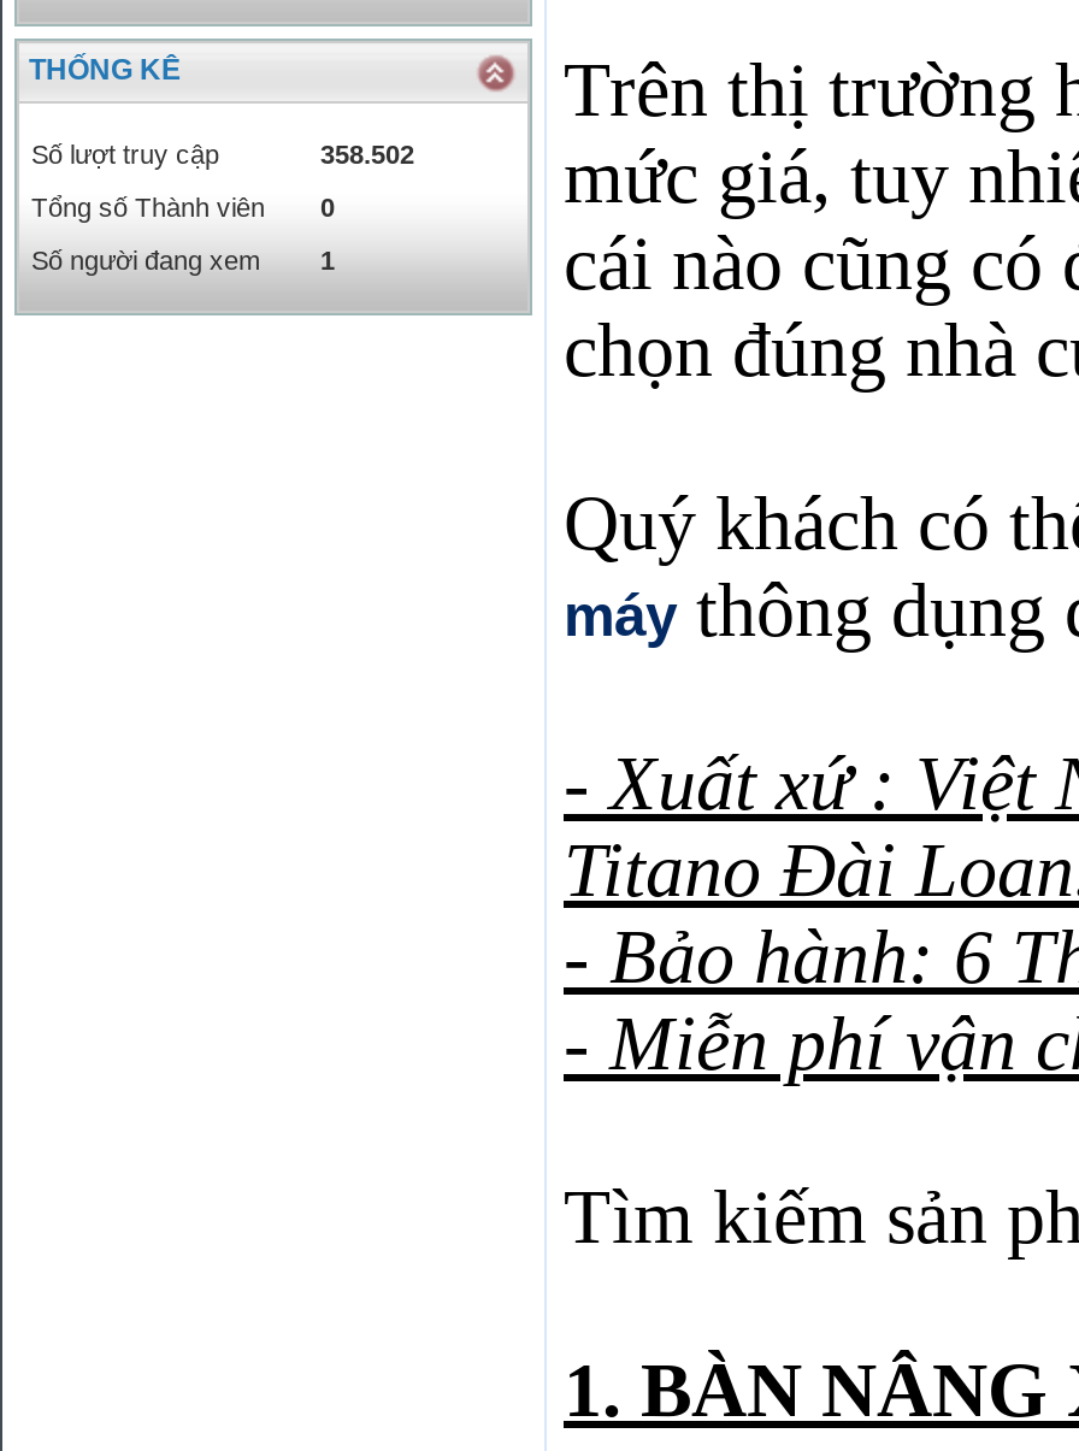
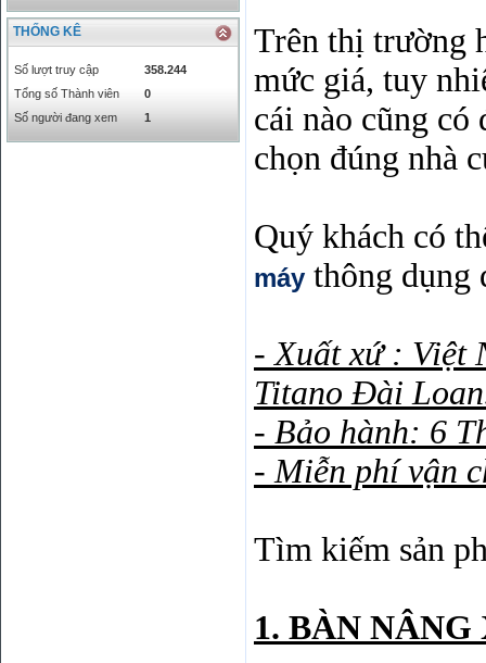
[320,140,414,169] 358.502 -> [144,63,187,76] 358.244

